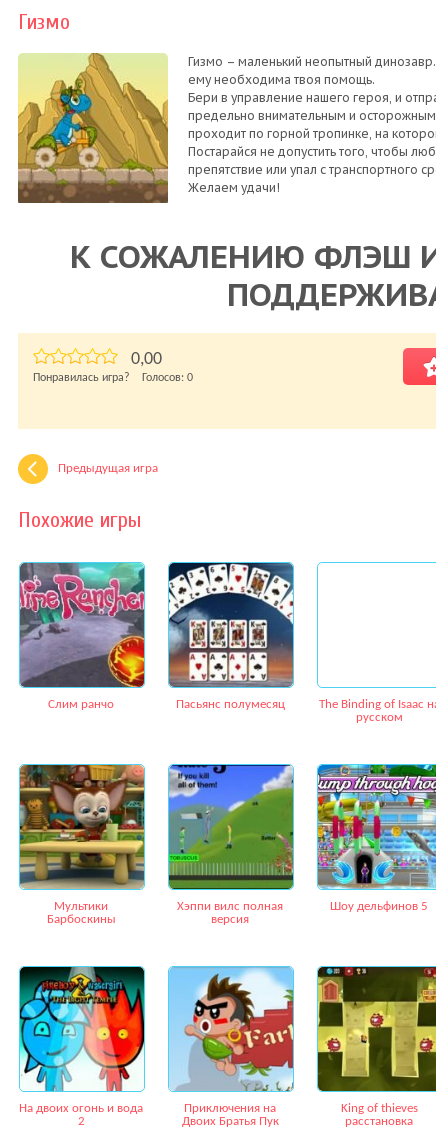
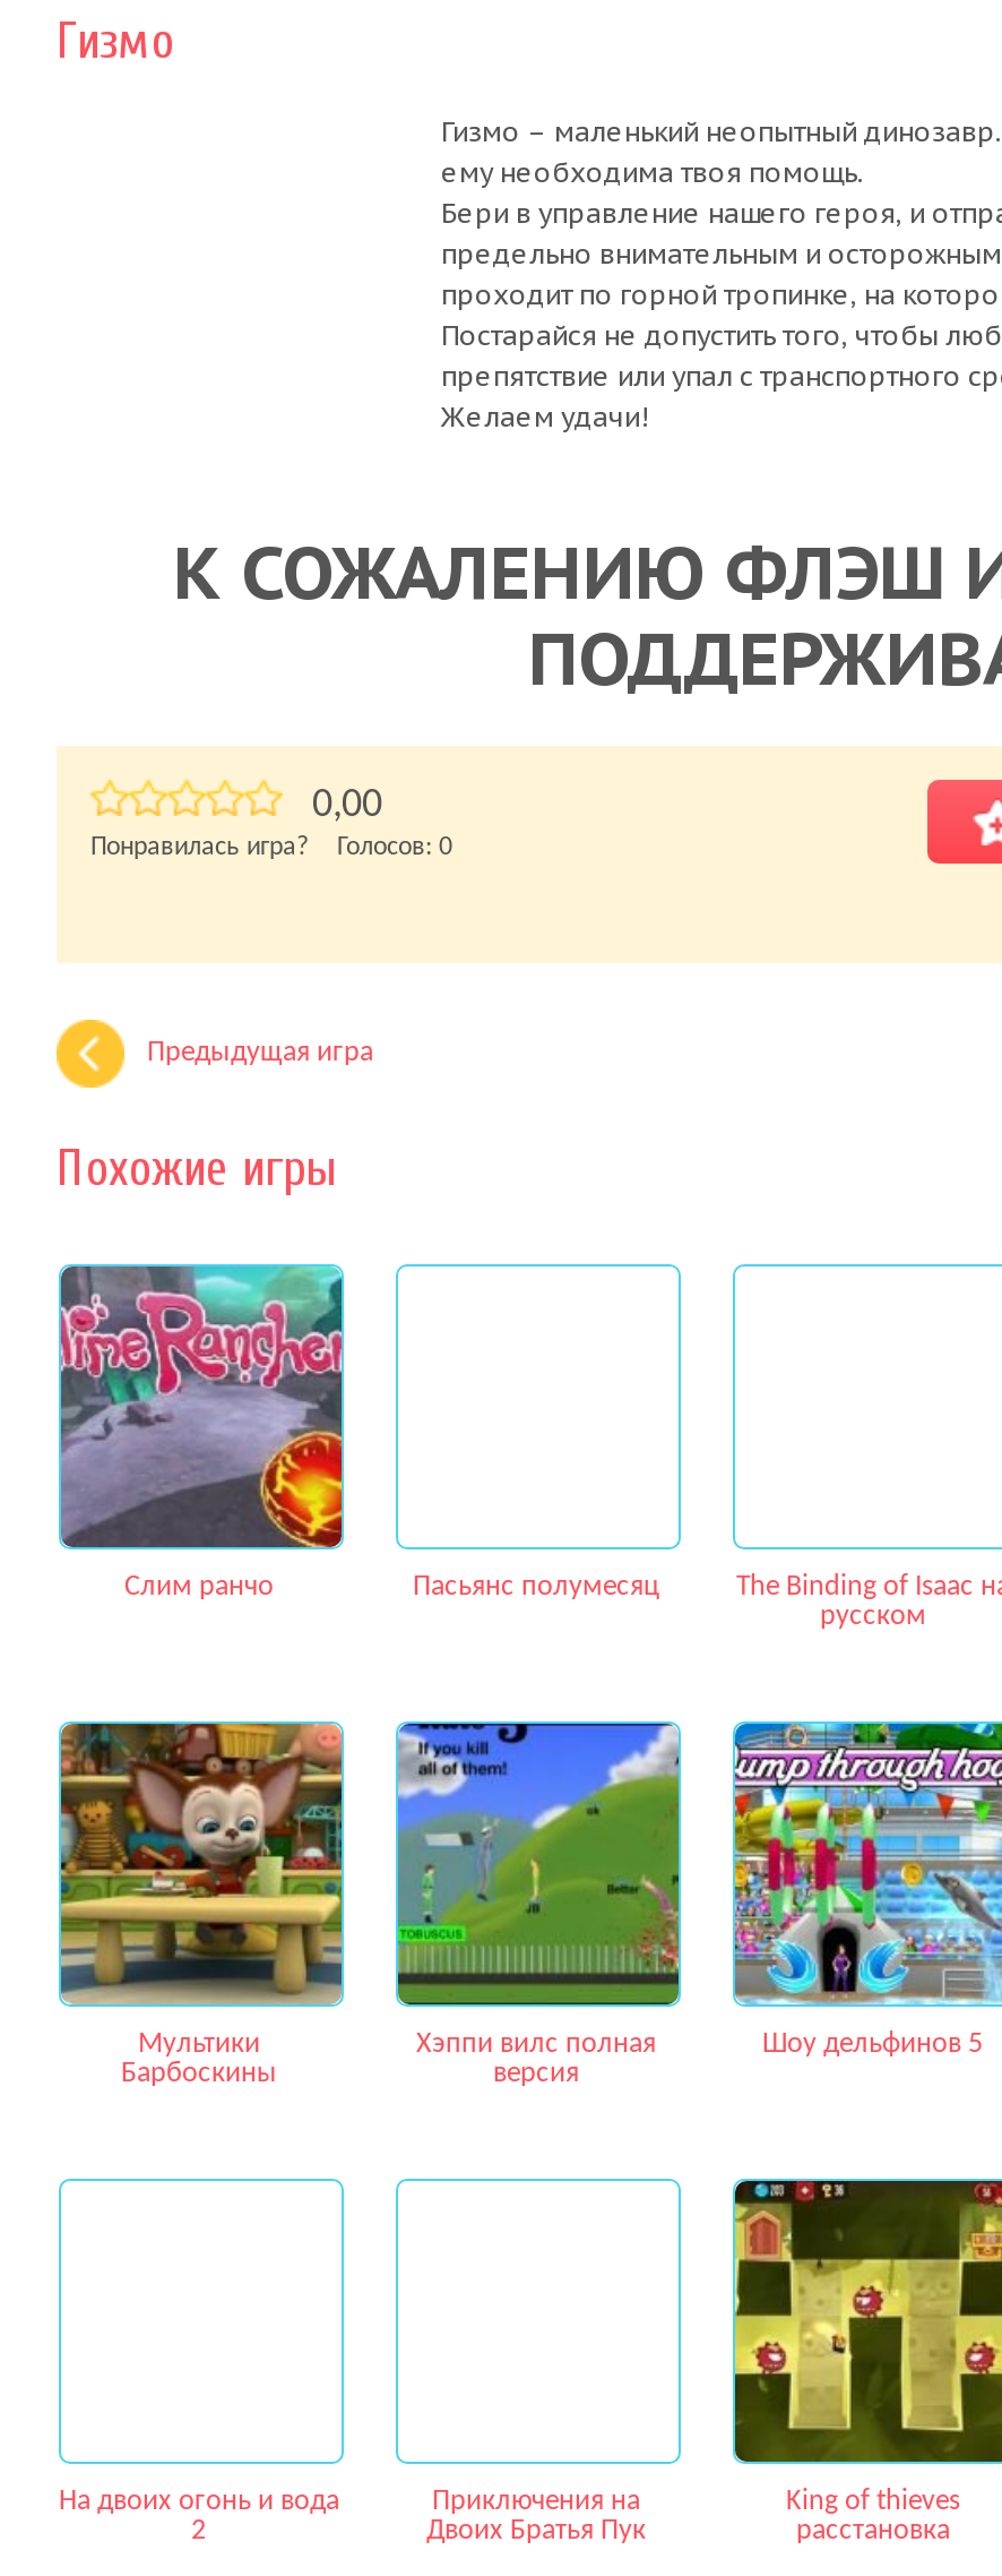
[17,52,169,204] [image] -> none
[168,562,294,688] [image] -> none
[19,966,145,1092] [image] -> none
[168,966,294,1092] [image] -> none

